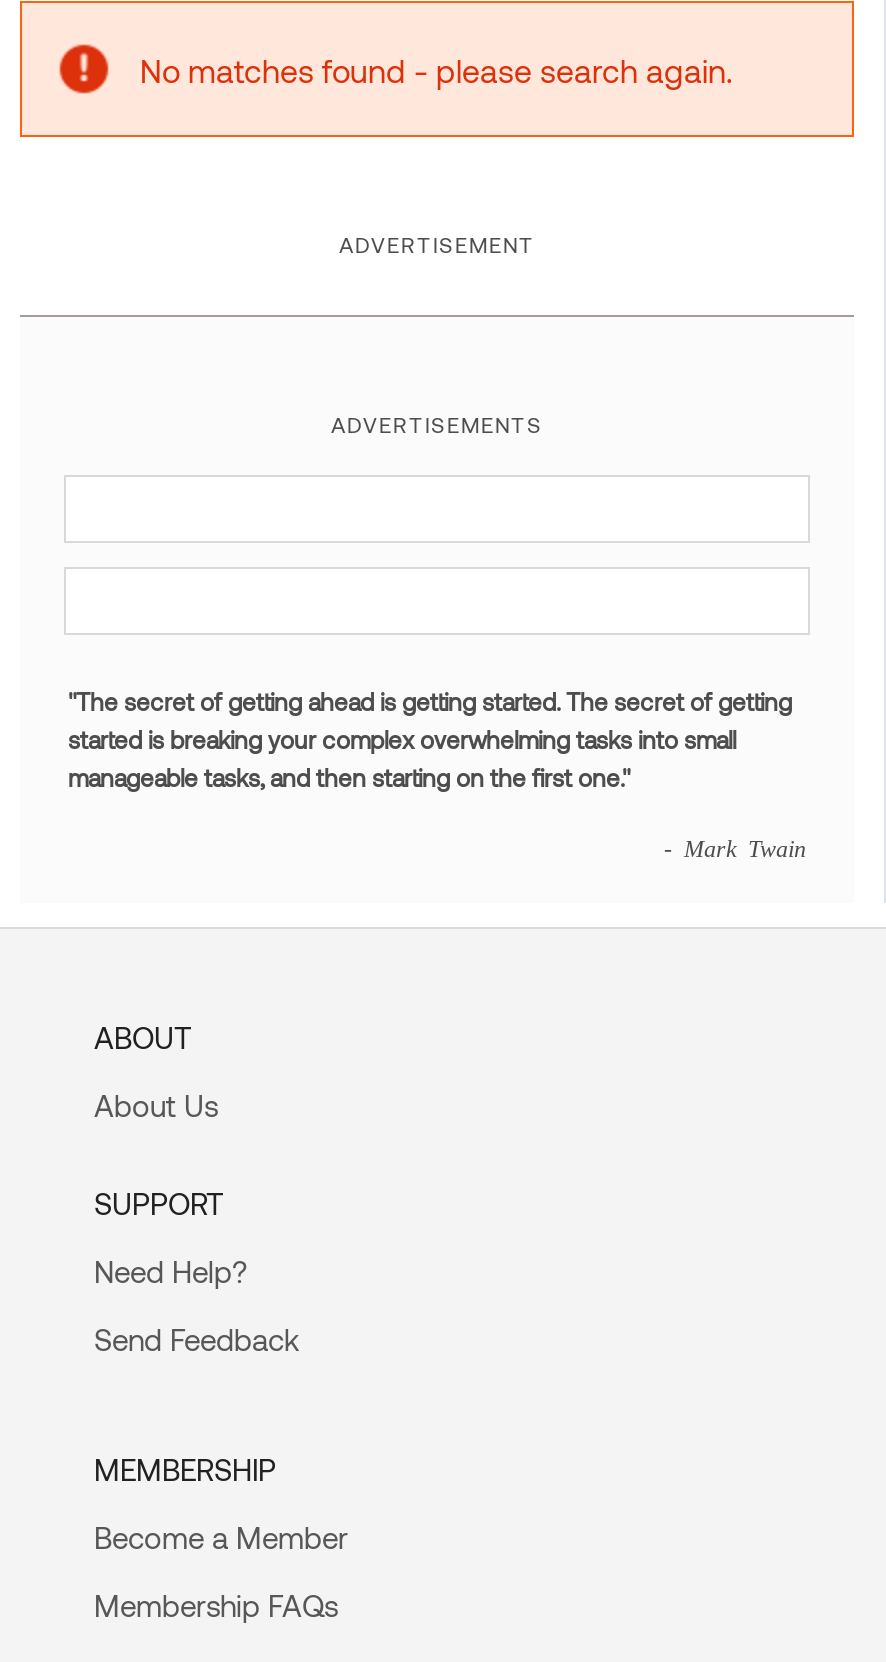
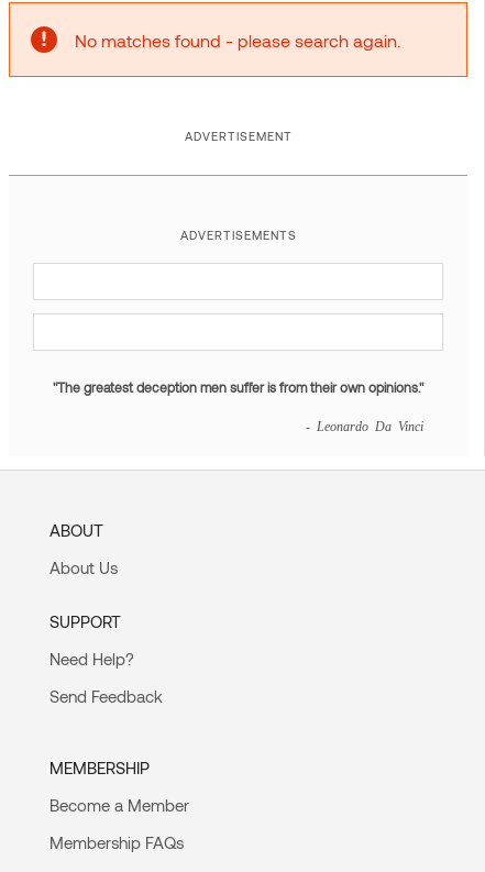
[68,688,792,792] "The secret of getting ahead is getting started. The secret of getting | started is breaking your complex overwhelming tasks into small | manageable tasks, and then starting on the first one." -> [53,380,423,395] "The greatest deception men suffer is from their own opinions."
[664,836,806,860] - Mark Twain -> [306,419,423,433] - Leonardo Da Vinci

